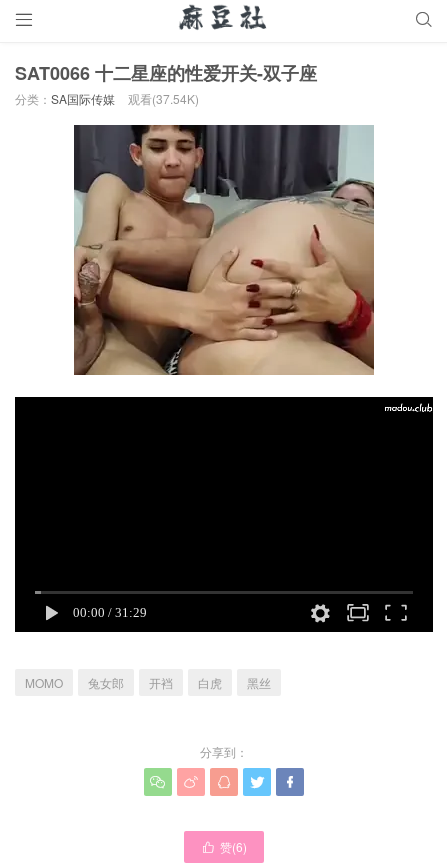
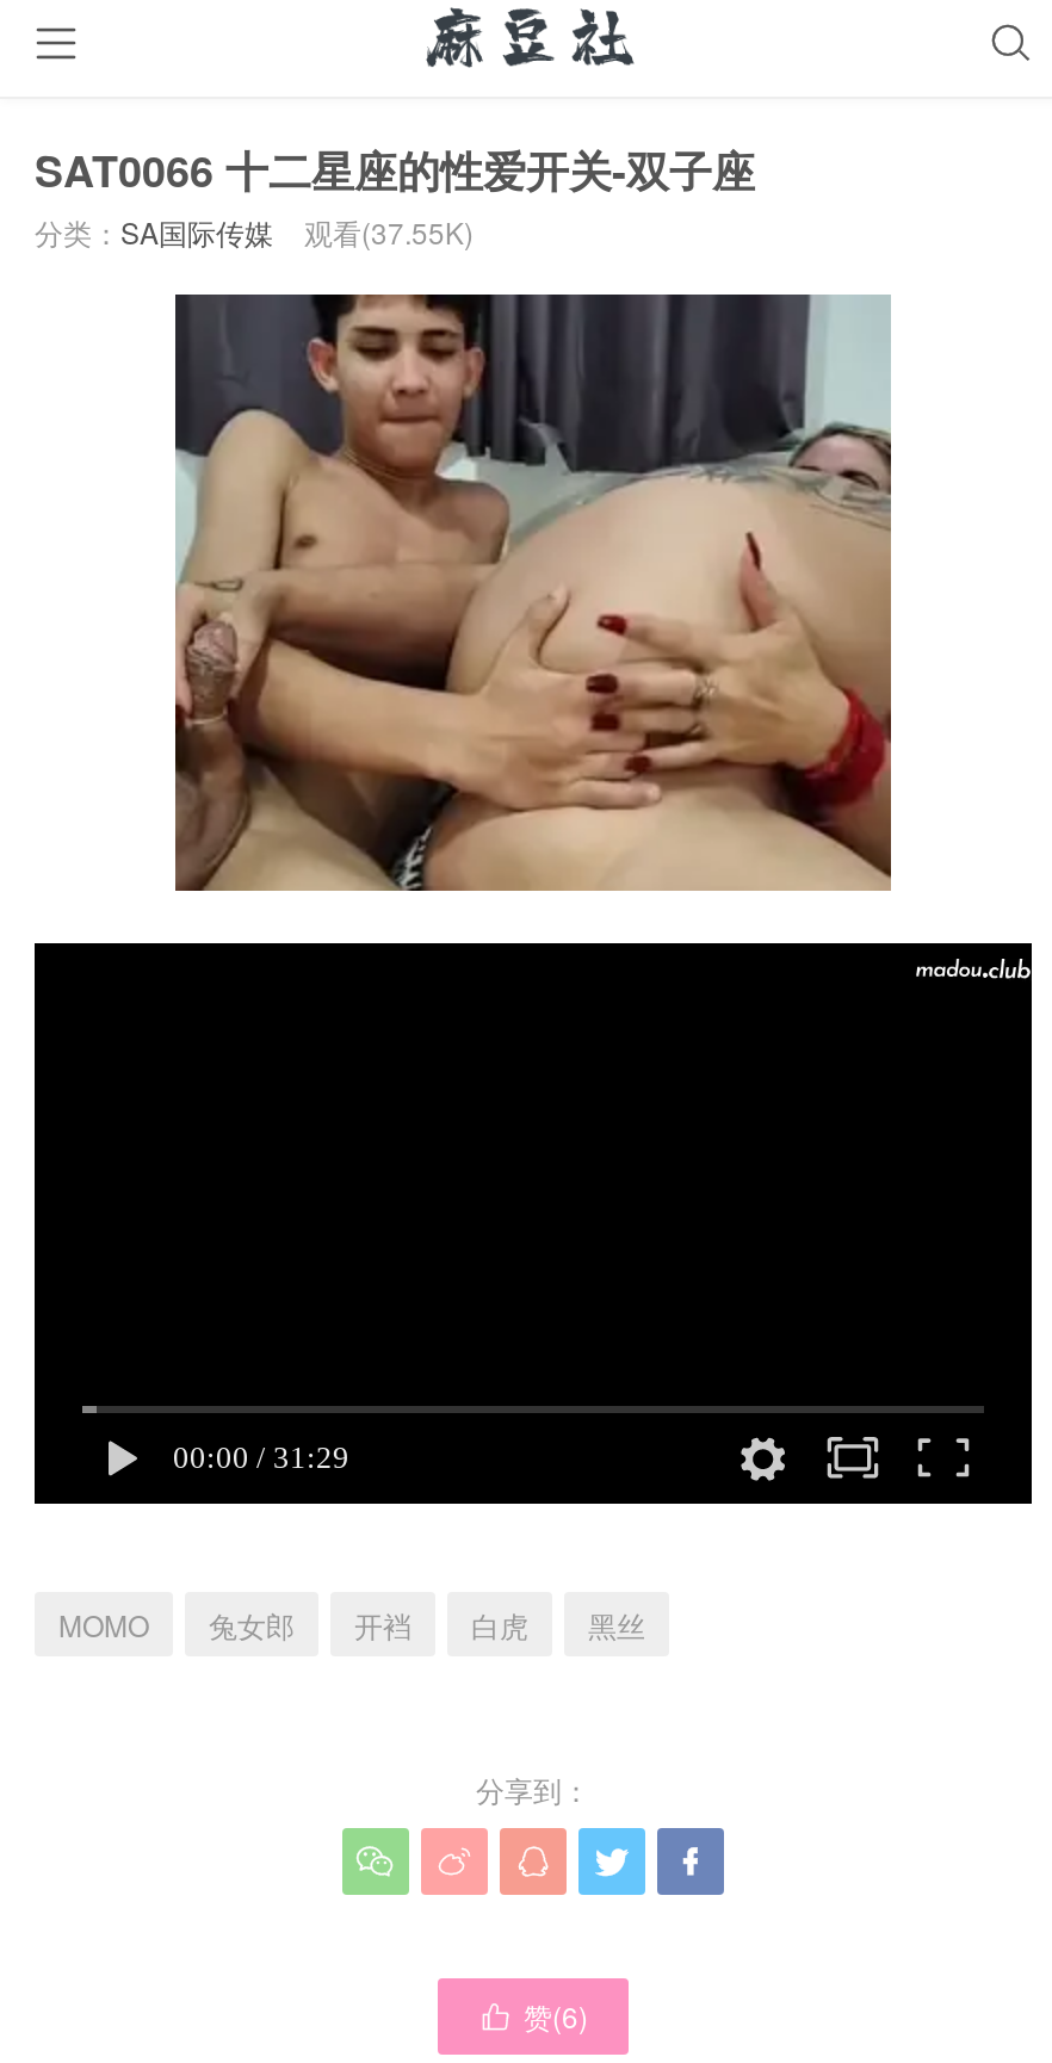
[15,90,199,107] 分类：SA国际传媒 观看(37.54K) -> [35,211,474,252] 分类：SA国际传媒 观看(37.55K)

